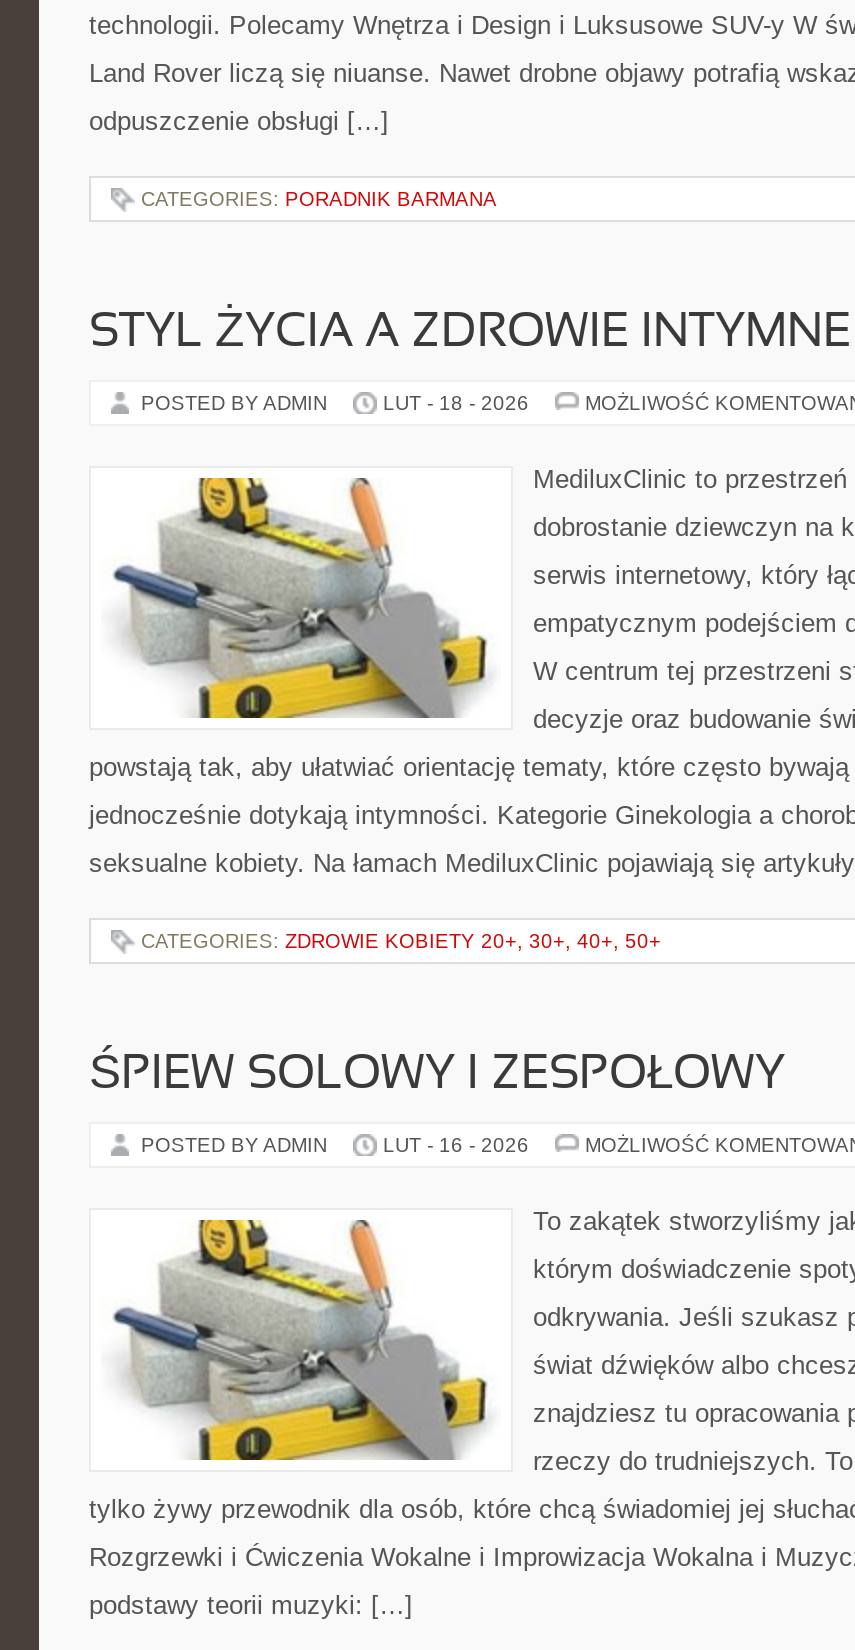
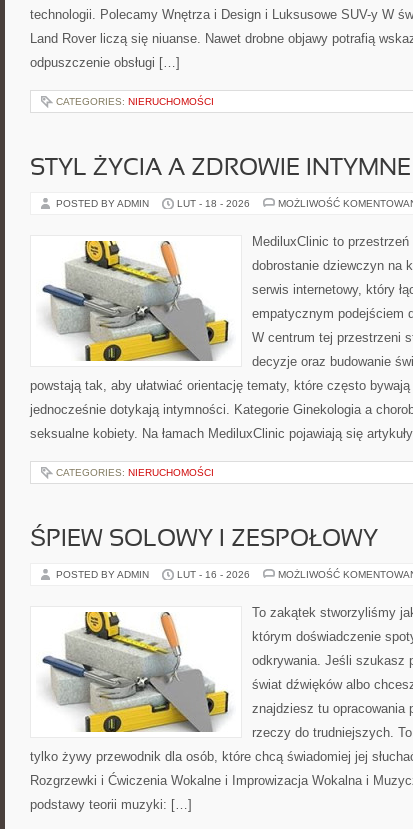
[141,188,497,210] CATEGORIES: PORADNIK BARMANA -> [56,96,214,107] CATEGORIES: NIERUCHOMOŚCI
[141,930,661,952] CATEGORIES: ZDROWIE KOBIETY 20+, 30+, 40+, 50+ -> [56,467,214,478] CATEGORIES: NIERUCHOMOŚCI

